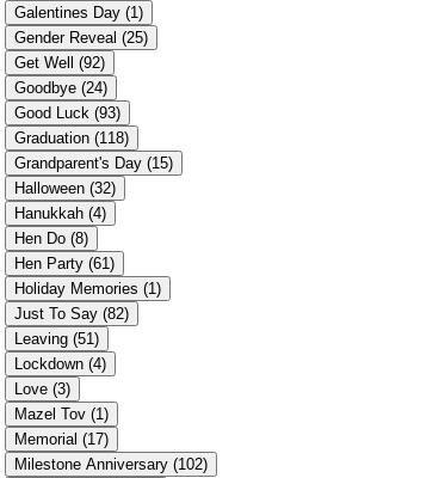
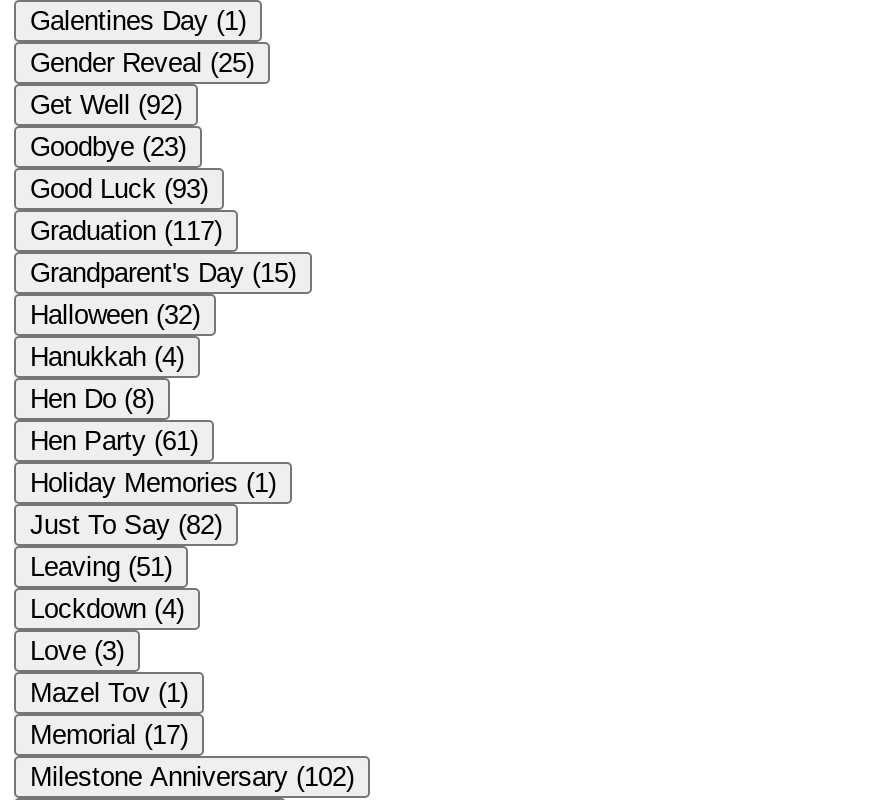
[14,79,107,97] Goodbye (24) -> [30,132,186,162] Goodbye (23)
[14,129,129,147] Graduation (118) -> [30,216,222,246] Graduation (117)

